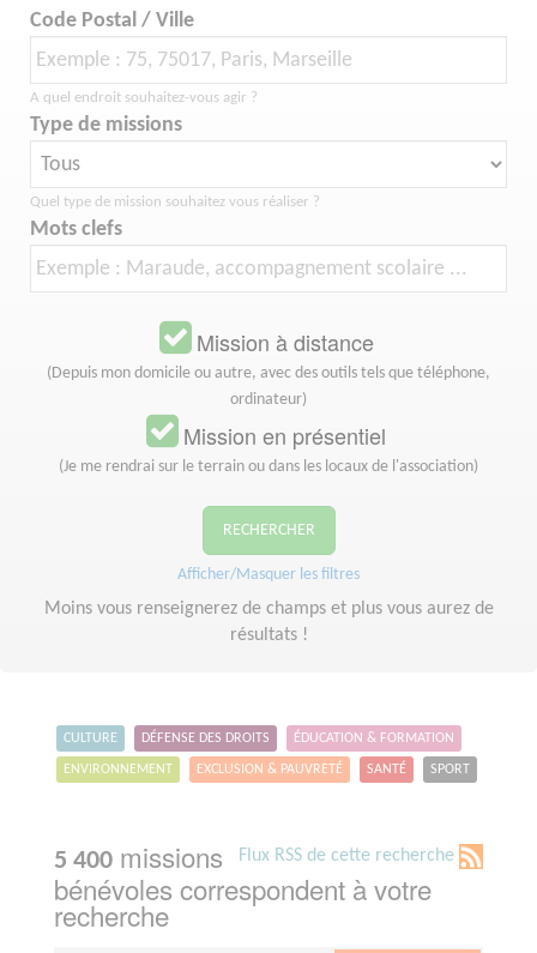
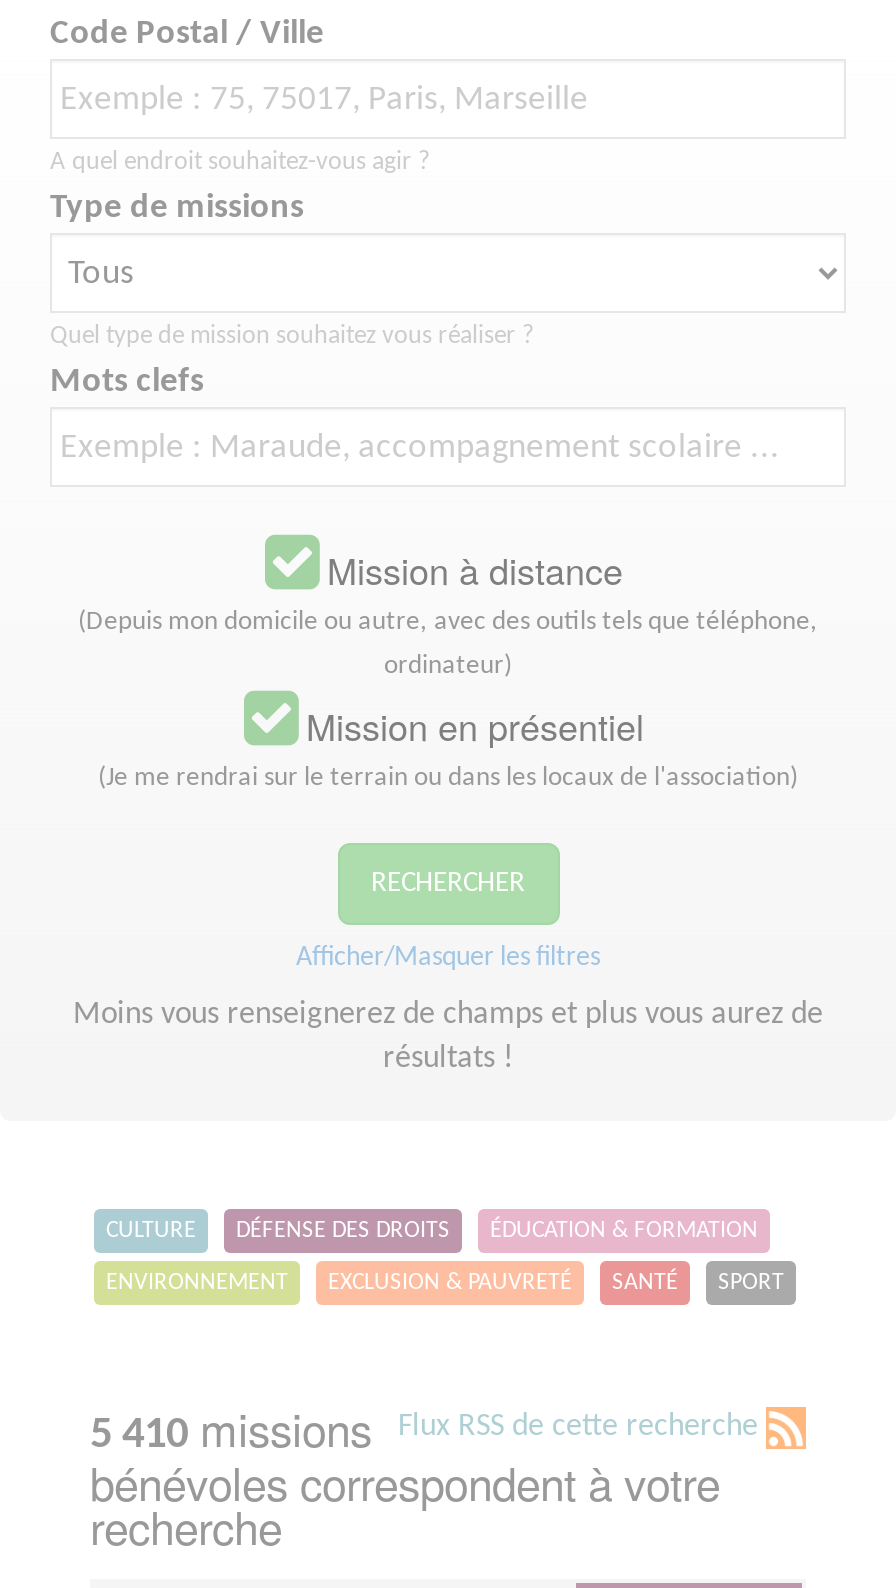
[54,837,459,875] 5 400 missions Flux RSS de cette recherche -> [90,1395,766,1459] 5 410 missions Flux RSS de cette recherche

